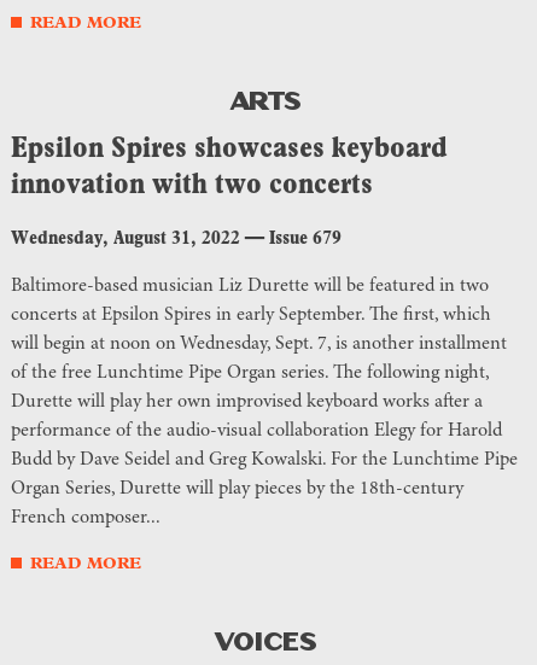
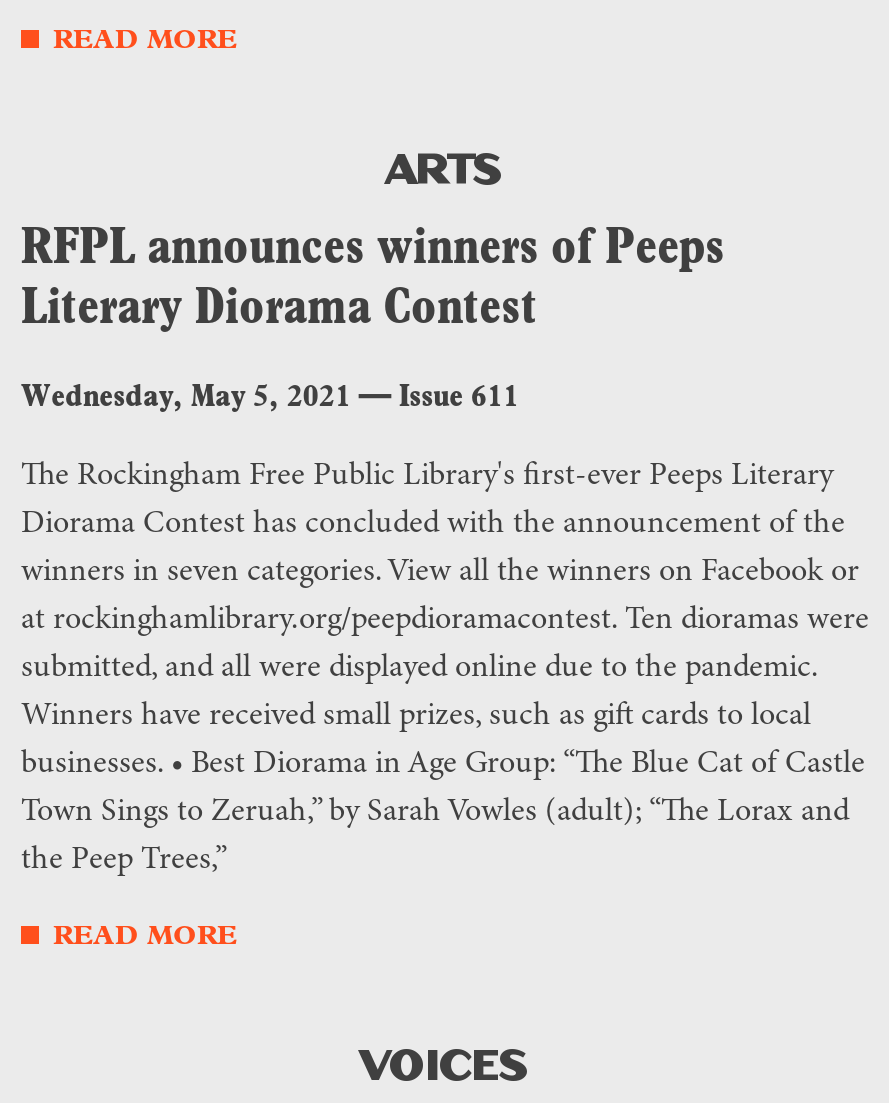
[11,130,448,201] Epsilon Spires showcases keyboard | innovation with two concerts -> [21,217,725,335] RFPL announces winners of Peeps | Literary Diorama Contest
[11,225,342,248] Wednesday, August 31, 2022 — Issue 679 -> [21,375,519,413] Wednesday, May 5, 2021 — Issue 611
[11,276,489,295] Baltimore-based musician Liz Durette will be featured in two -> [21,460,833,492] The Rockingham Free Public Library's first-ever Peeps Literary
[11,305,491,324] concerts at Epsilon Spires in early September. The first, which -> [21,508,845,540] Diorama Contest has concluded with the announcement of the
[11,334,507,353] will begin at noon on Wednesday, Sept. 7, is another installment -> [21,556,859,588] winners in seven categories. View all the winners on Facebook or
[11,363,489,382] of the free Lunchtime Pipe Organ series. The following night, -> [21,604,869,636] at rockinghamlibrary.org/peepdioramacontest. Ten dioramas were
[11,392,483,411] Durette will play her own improvised keyboard works after a -> [21,652,817,684] submitted, and all were displayed online due to the pandemic.
[11,421,502,440] performance of the audio-visual collaboration Elegy for Harold -> [21,700,811,732] Winners have received small prizes, such as gift cards to local
[11,450,518,469] Budd by Dave Seidel and Greg Kowalski. For the Lunchtime Pipe -> [21,748,865,780] businesses. • Best Diorama in Age Group: “The Blue Cat of Castle
[11,479,463,498] Organ Series, Durette will play pieces by the 18th-century -> [21,796,849,828] Town Sings to Zeruah,” by Sarah Vowles (adult); “The Lorax and
[11,508,160,527] French composer... -> [21,844,227,876] the Peep Trees,”

